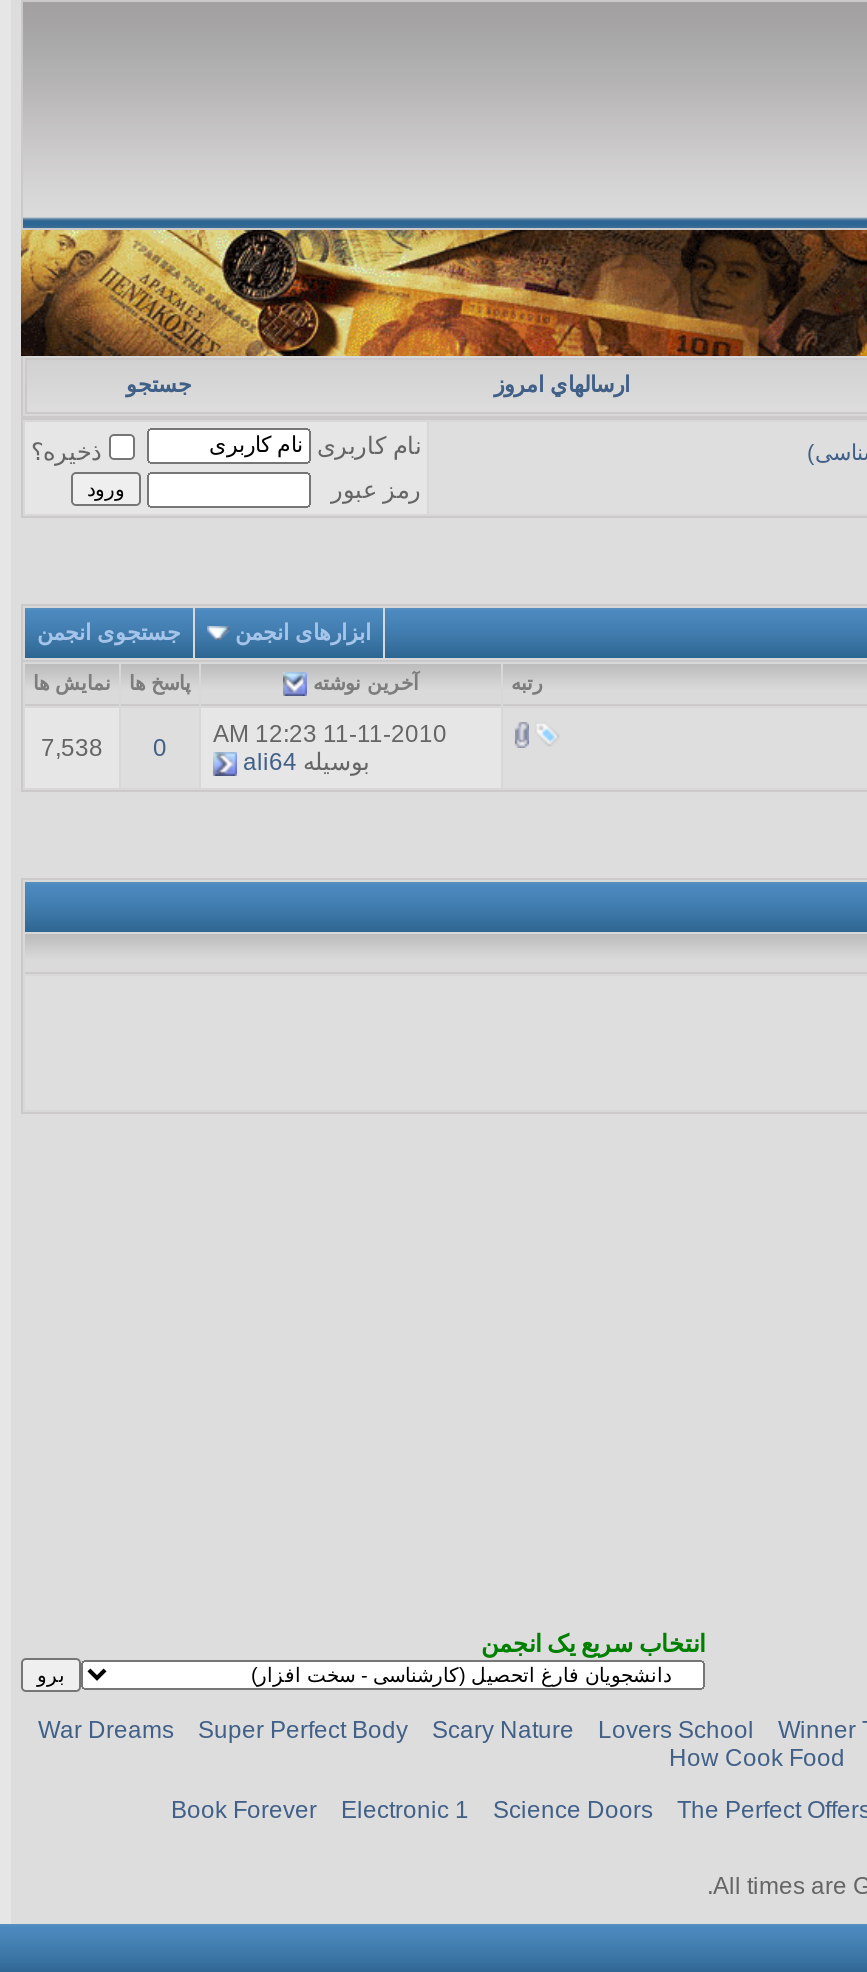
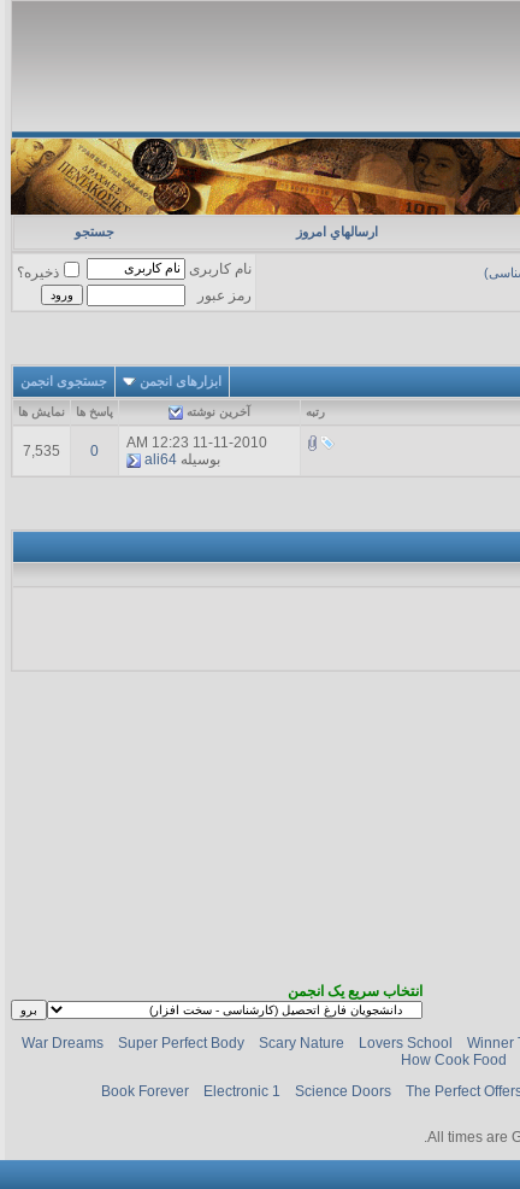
[41,733,167,761] 7,538 0 -> [23,442,99,459] 7,535 0

